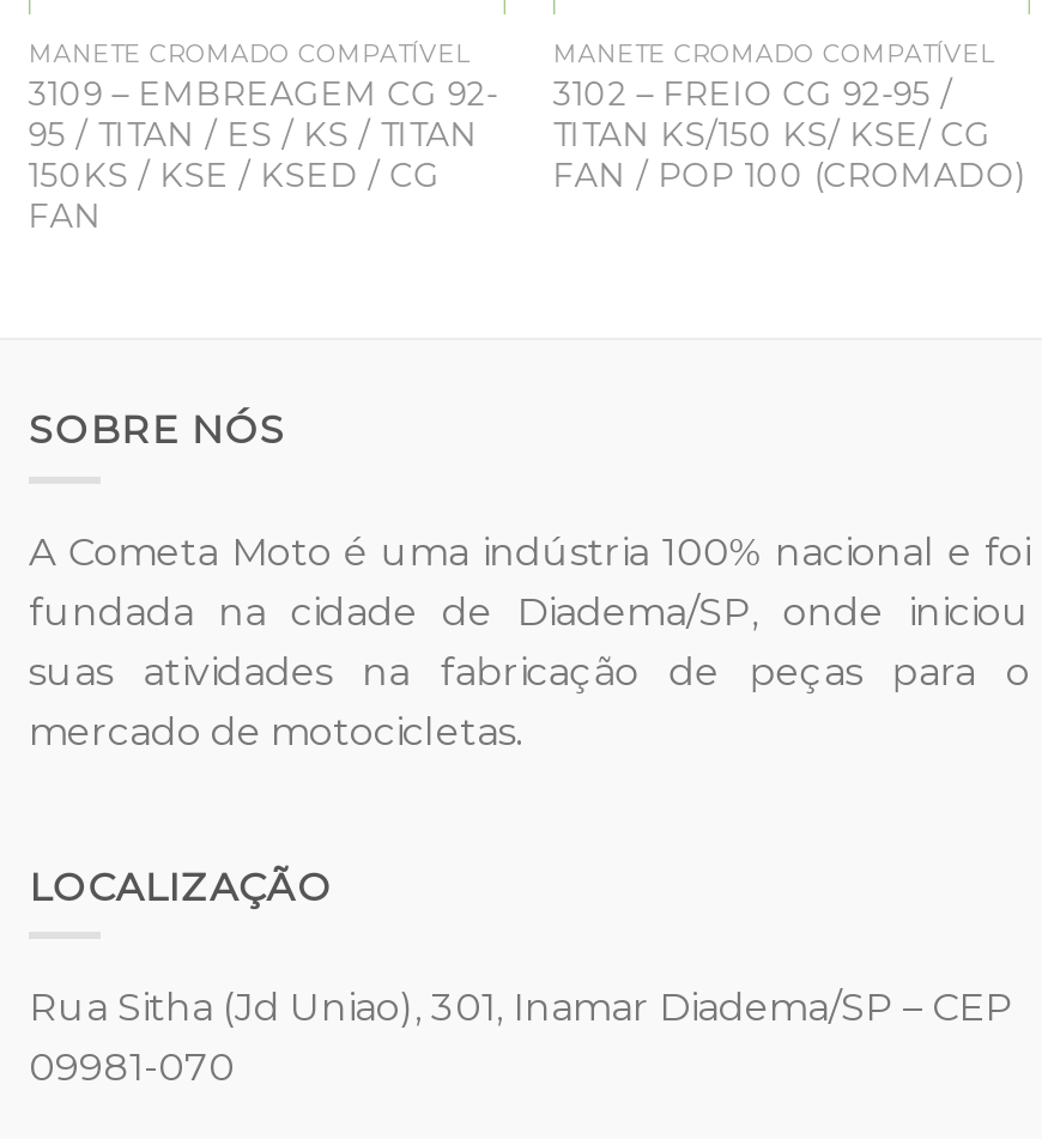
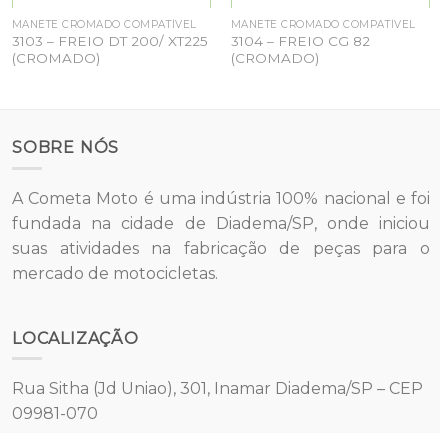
[28,75,498,236] 3109 – EMBREAGEM CG 92- | 95 / TITAN / ES / KS / TITAN | 150KS / KSE / KSED / CG | FAN -> [12,33,208,66] 3103 – FREIO DT 200/ XT225 | (CROMADO)
[553,75,1025,195] 3102 – FREIO CG 92-95 / | TITAN KS/150 KS/ KSE/ CG | FAN / POP 100 (CROMADO) -> [231,33,370,66] 3104 – FREIO CG 82 | (CROMADO)

